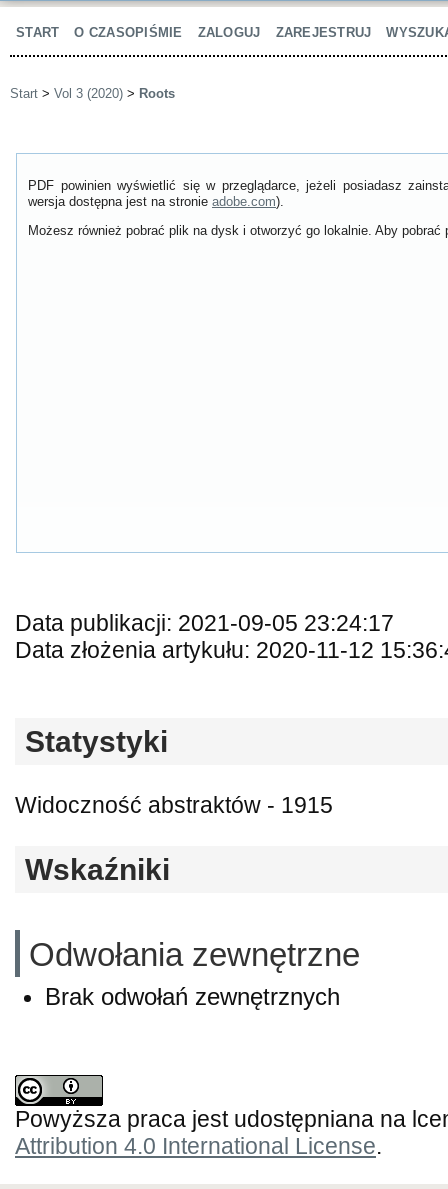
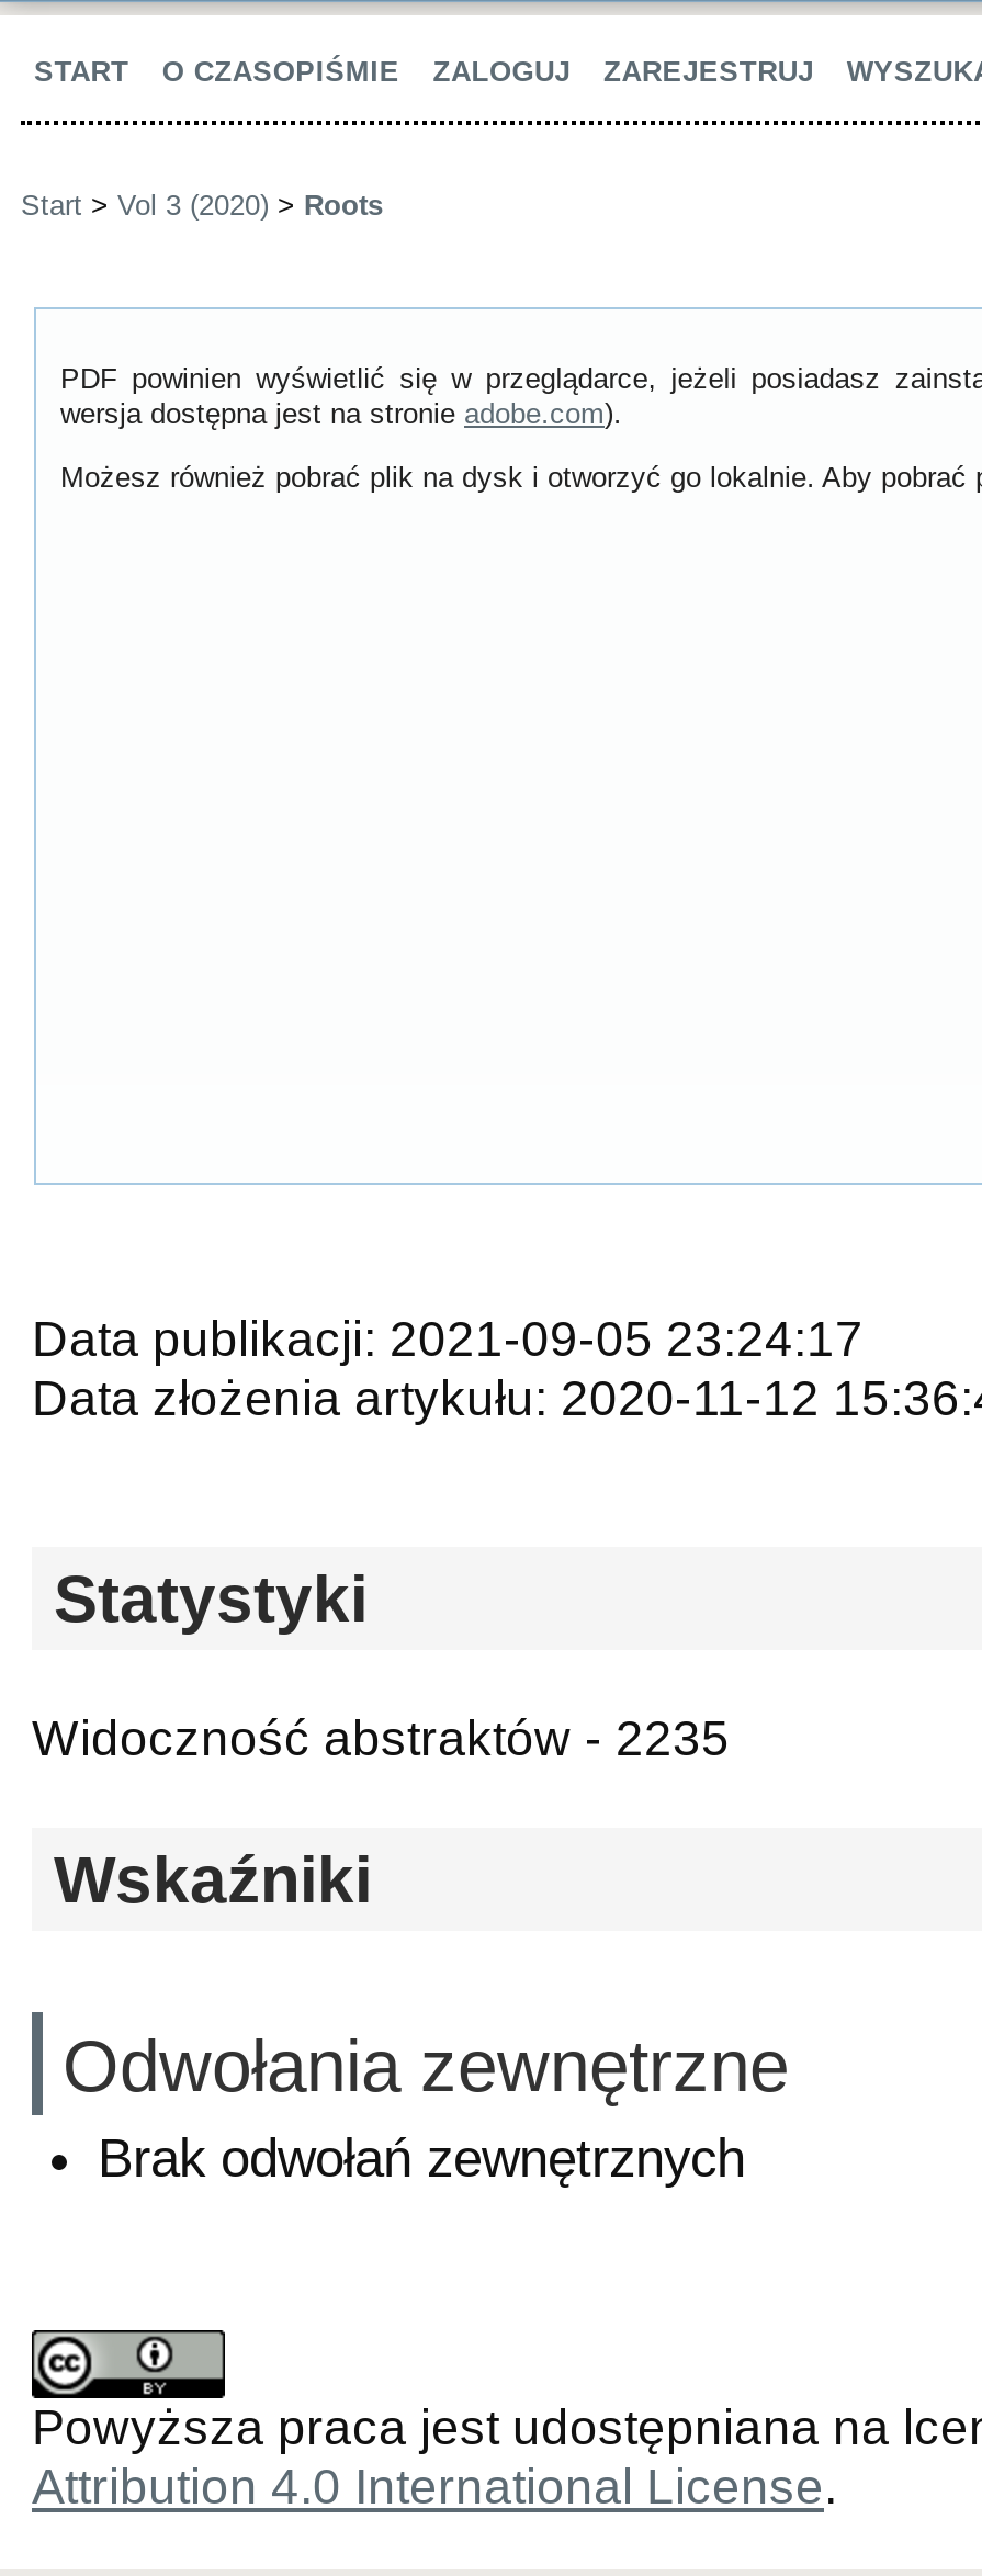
[15,793,333,818] Widoczność abstraktów - 1915 -> [32,1712,730,1767] Widoczność abstraktów - 2235

